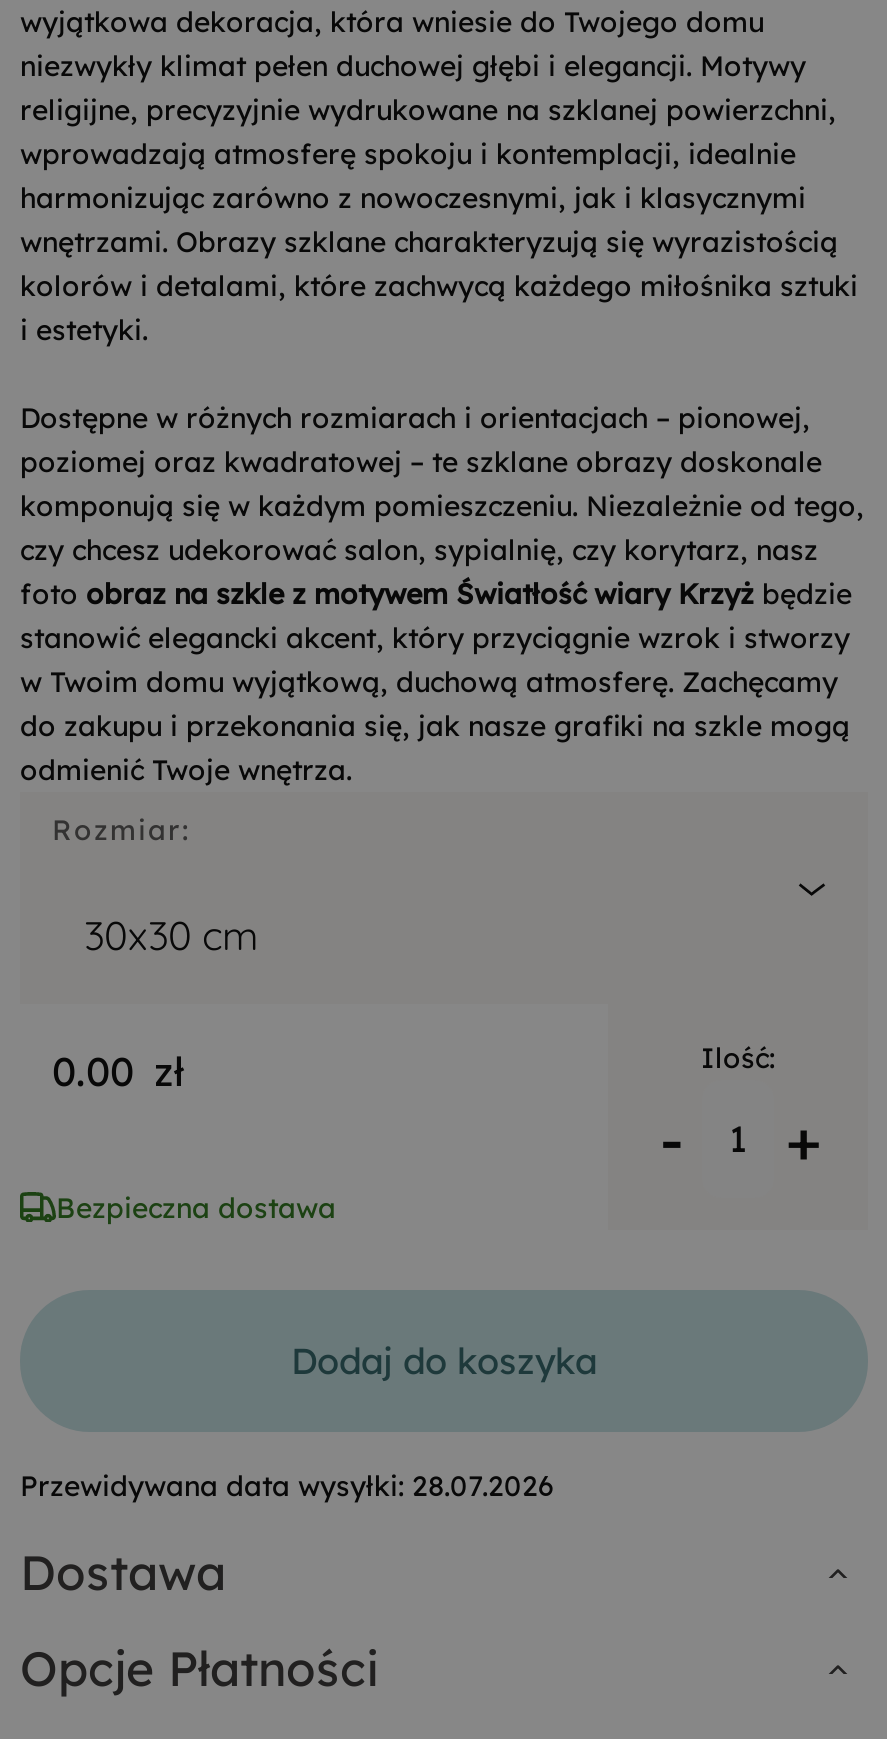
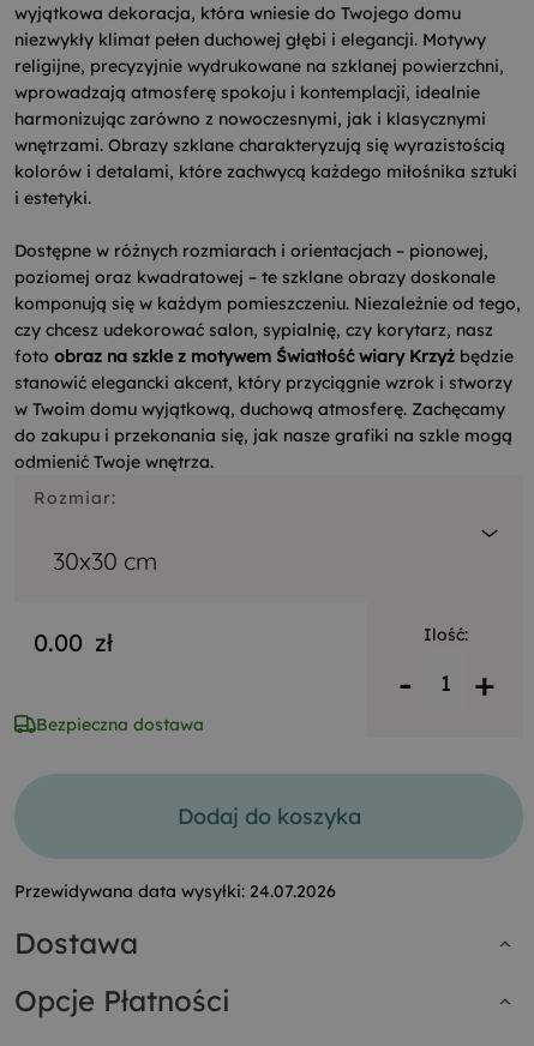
[20,1468,554,1504] Przewidywana data wysyłki: 28.07.2026 -> [14,880,336,902] Przewidywana data wysyłki: 24.07.2026

